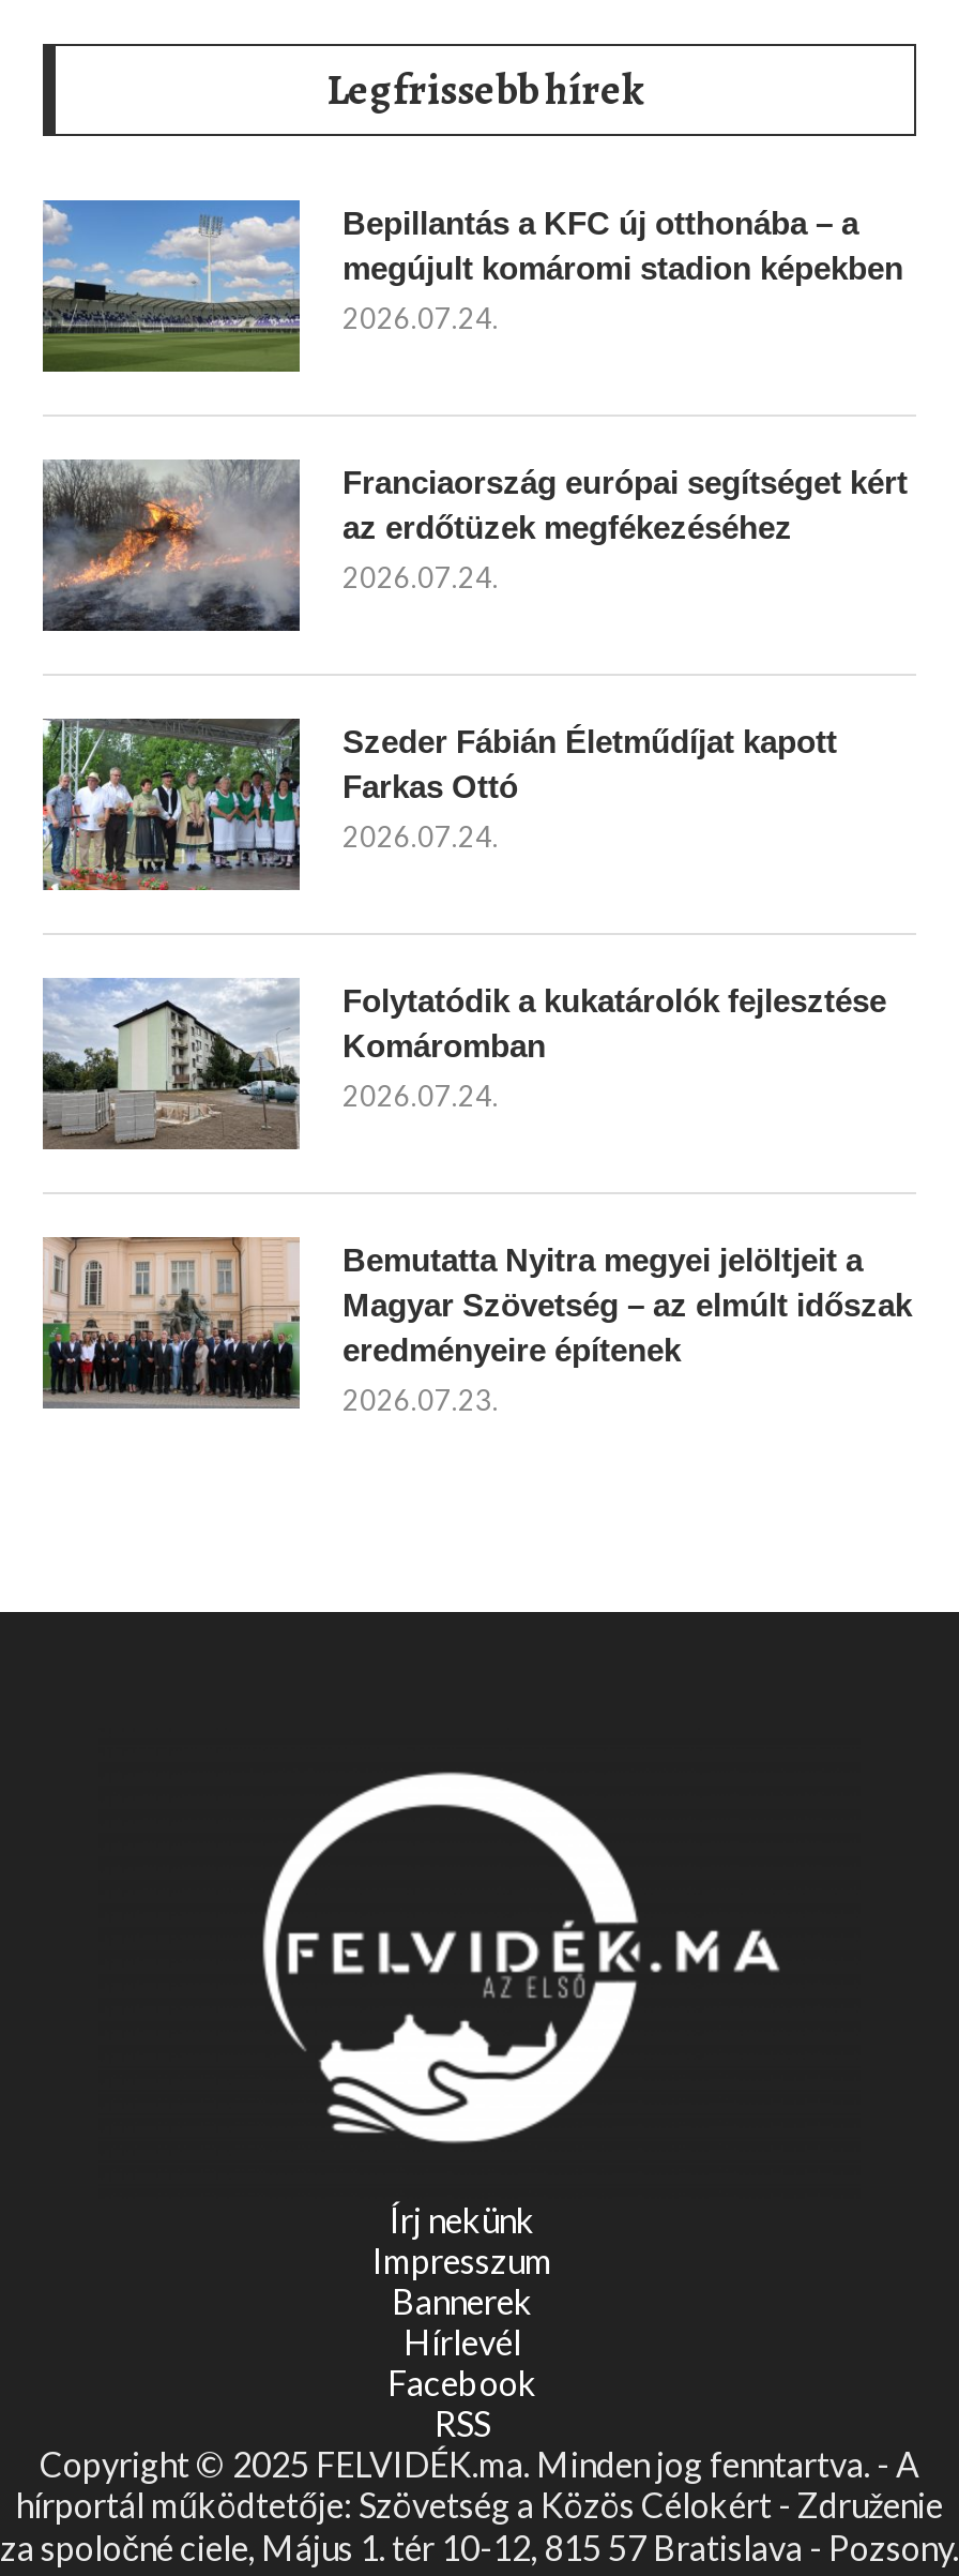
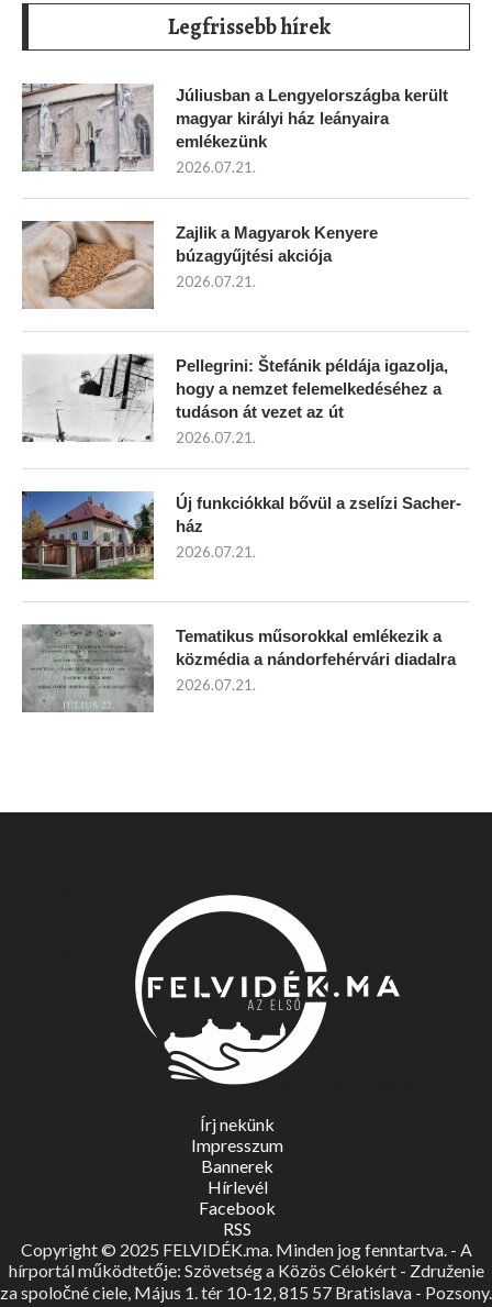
[41,198,903,374] [image] | Bepillantás a KFC új otthonába – a | megújult komáromi stadion képekben | 2026.07.24. -> [21,82,448,176] [image] | Júliusban a Lengyelországba került | magyar királyi ház leányaira | emlékezünk | 2026.07.21.
[43,460,908,633] [image] | Franciaország európai segítséget kért | az erdőtüzek megfékezéséhez | 2026.07.24. -> [22,220,378,310] [image] | Zajlik a Magyarok Kenyere | búzagyűjtési akciója | 2026.07.21.
[41,717,837,890] [image] | Szeder Fábián Életműdíjat kapott | Farkas Ottó | 2026.07.24. -> [22,354,448,446] [image] | Pellegrini: Štefánik példája igazolja, | hogy a nemzet felemelkedéséhez a | tudáson át vezet az út | 2026.07.21.
[43,976,886,1158] [image] | Folytatódik a kukatárolók fejlesztése | Komáromban | 2026.07.24. -> [21,487,461,580] [image] | Új funkciókkal bővül a zselízi Sacher- | ház | 2026.07.21.
[41,1235,912,1417] [image] | Bemutatta Nyitra megyei jelöltjeit a | Magyar Szövetség – az elmúlt időszak | eredményeire építenek | 2026.07.23. -> [21,620,456,713] [image] | Tematikus műsorokkal emlékezik a | közmédia a nándorfehérvári diadalra | 2026.07.21.

